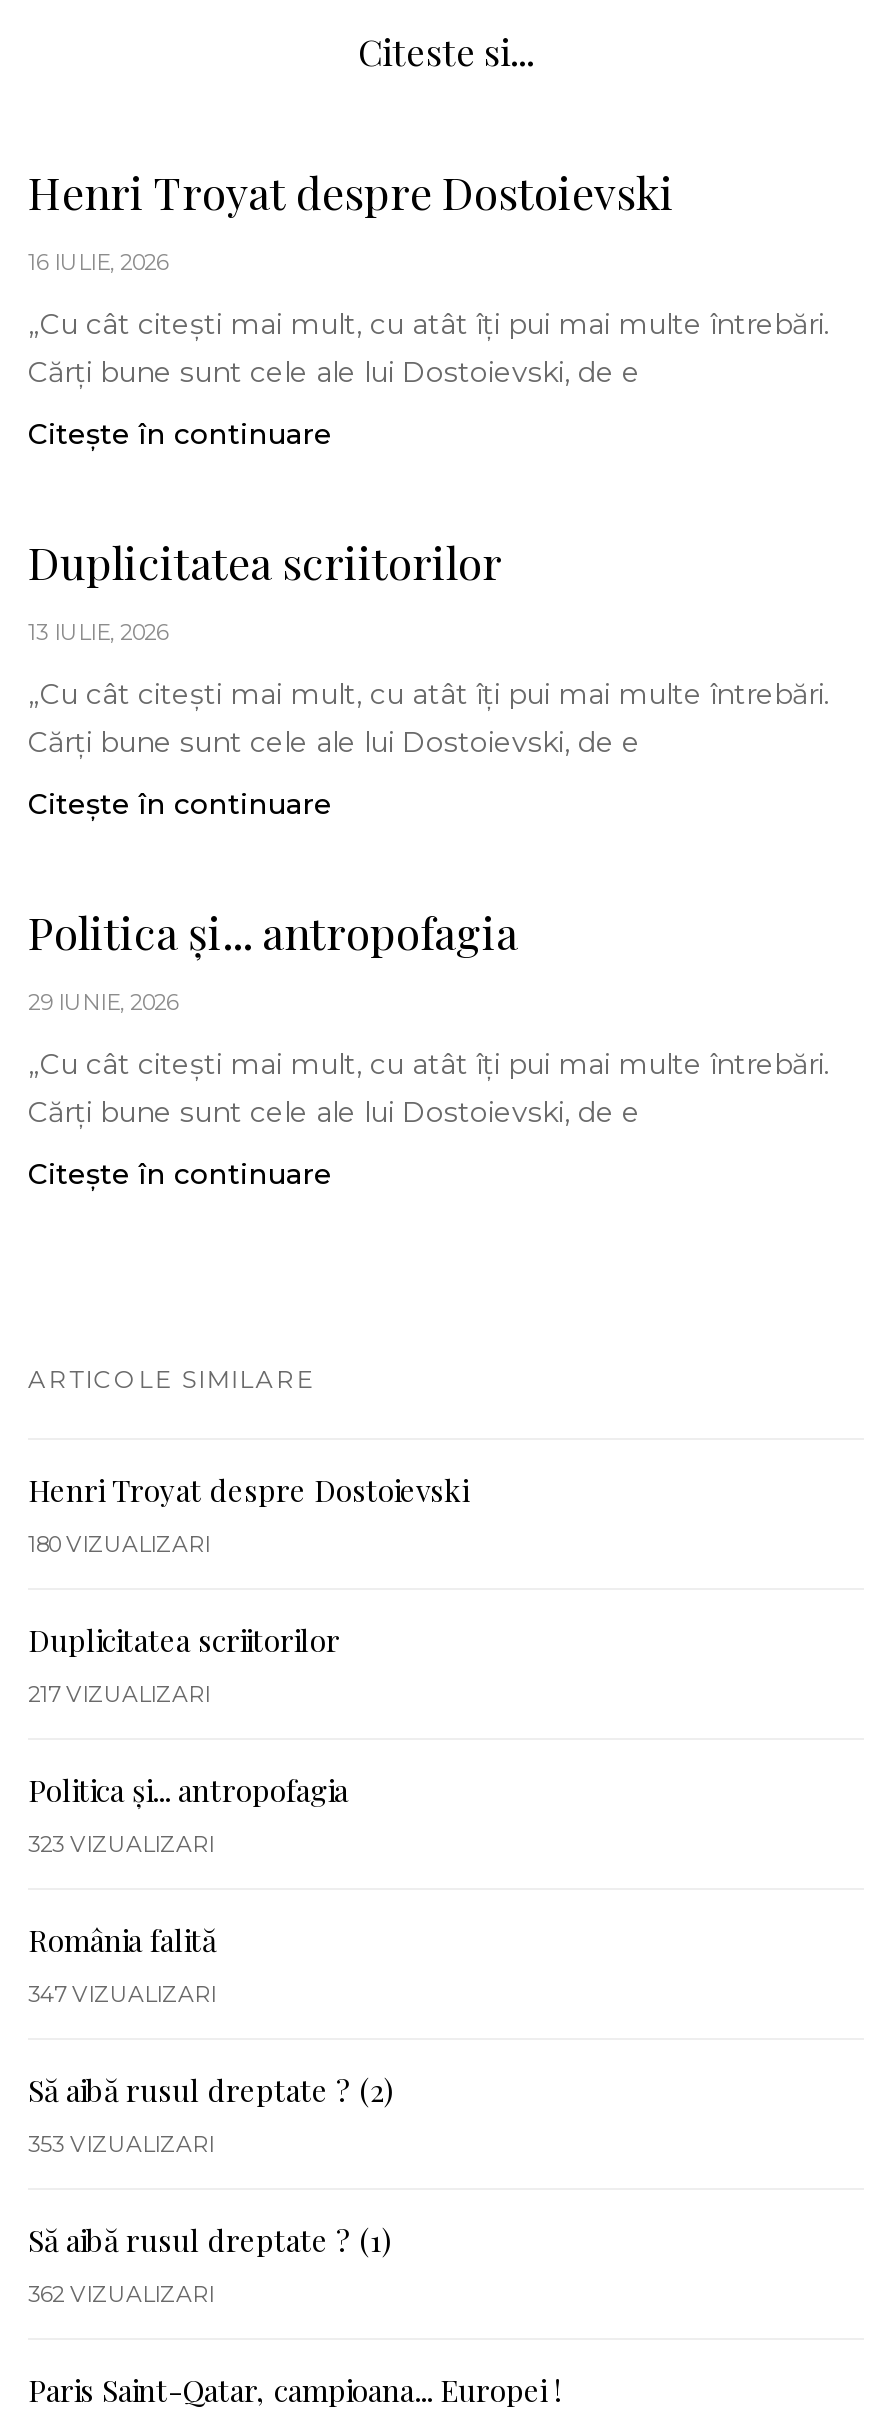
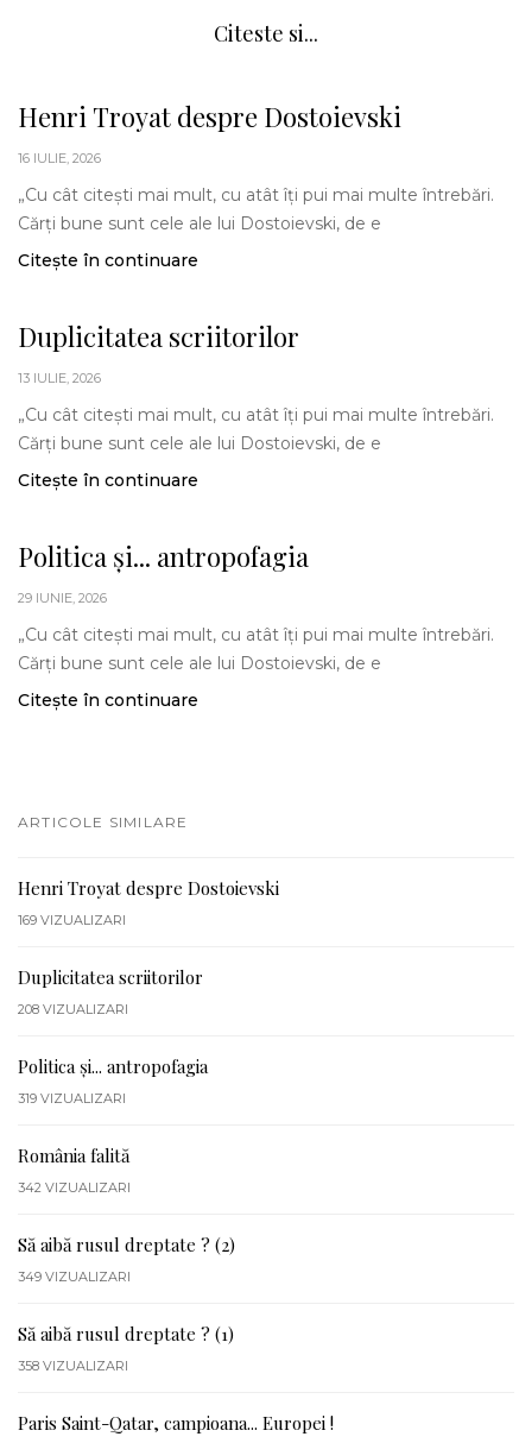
[28,1530,210,1558] 180 VIZUALIZARI -> [18,912,126,929] 169 VIZUALIZARI
[28,1680,210,1708] 217 VIZUALIZARI -> [18,1001,128,1018] 208 VIZUALIZARI
[28,1830,214,1858] 323 VIZUALIZARI -> [18,1090,126,1107] 319 VIZUALIZARI
[28,1980,216,2008] 347 VIZUALIZARI -> [18,1179,131,1196] 342 VIZUALIZARI
[28,2130,214,2158] 353 VIZUALIZARI -> [18,1269,131,1285] 349 VIZUALIZARI
[28,2280,214,2308] 362 VIZUALIZARI -> [18,1358,128,1374] 358 VIZUALIZARI

